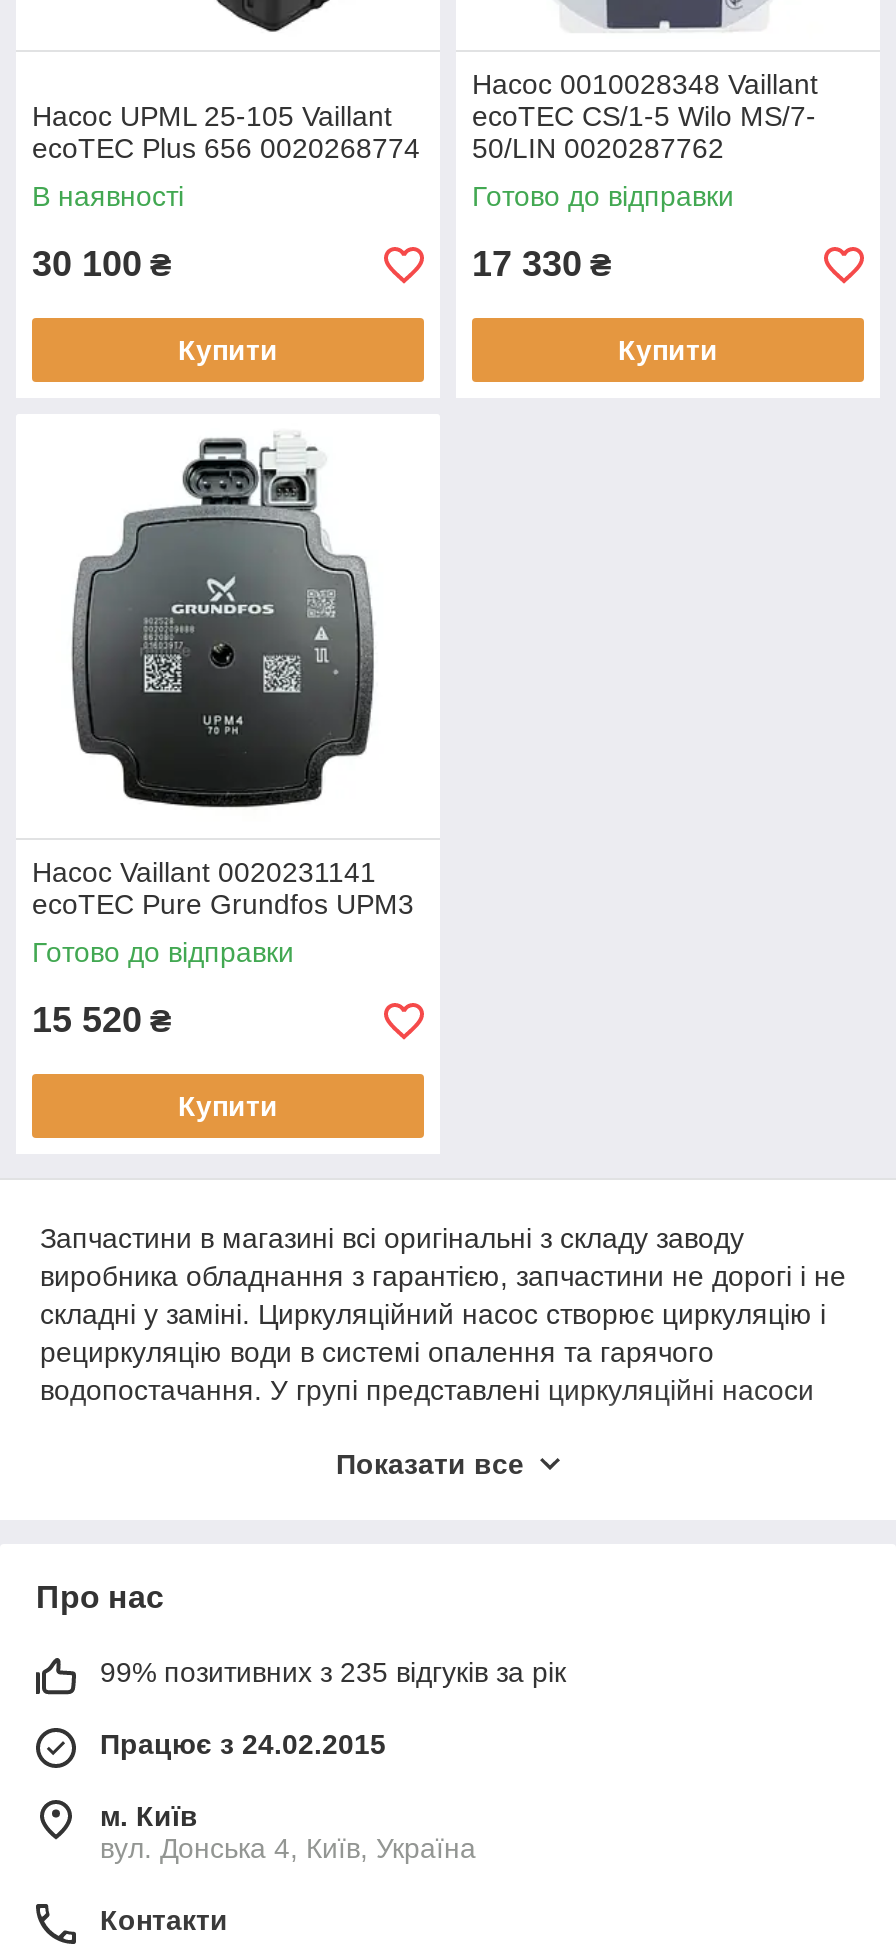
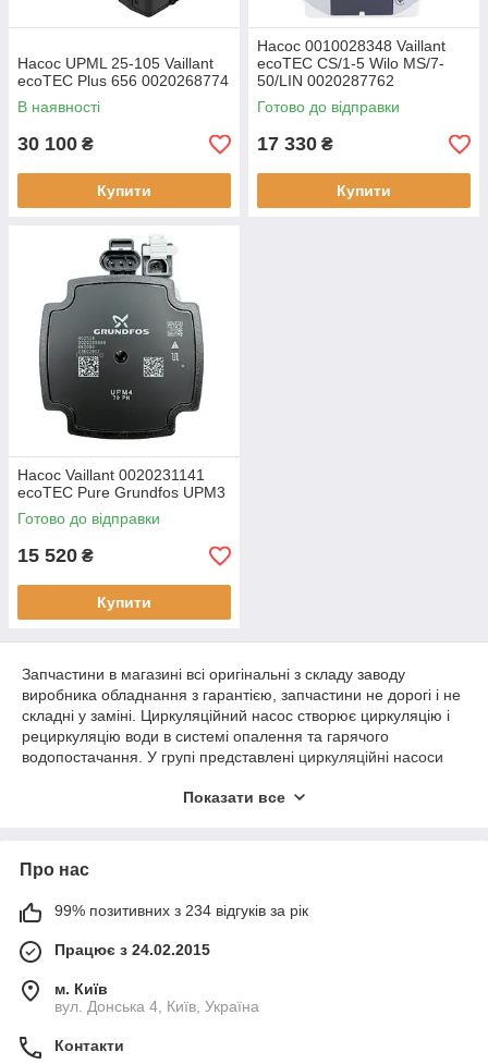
[100,1656,566,1688] 99% позитивних з 235 відгуків за рік -> [54,902,308,919] 99% позитивних з 234 відгуків за рік

